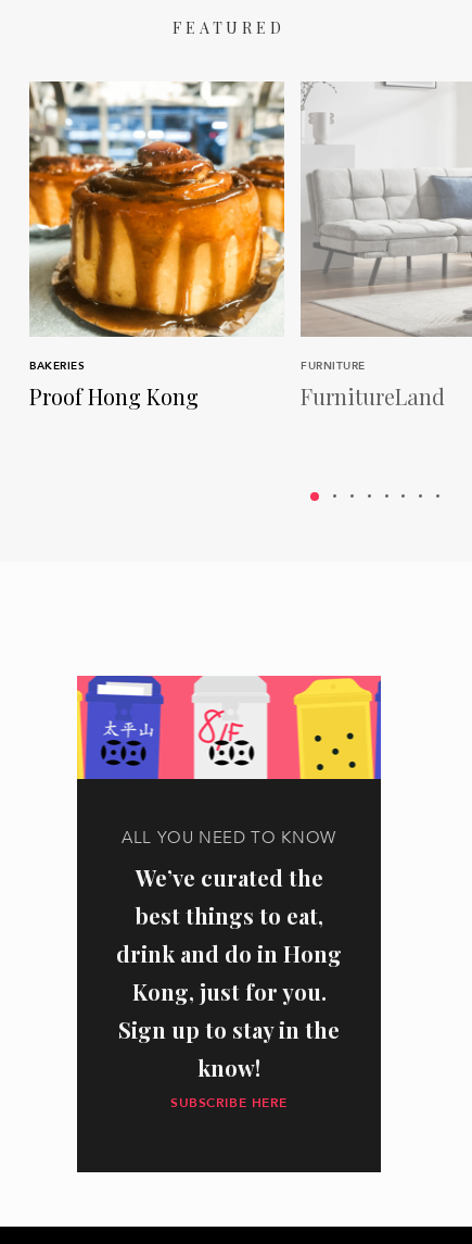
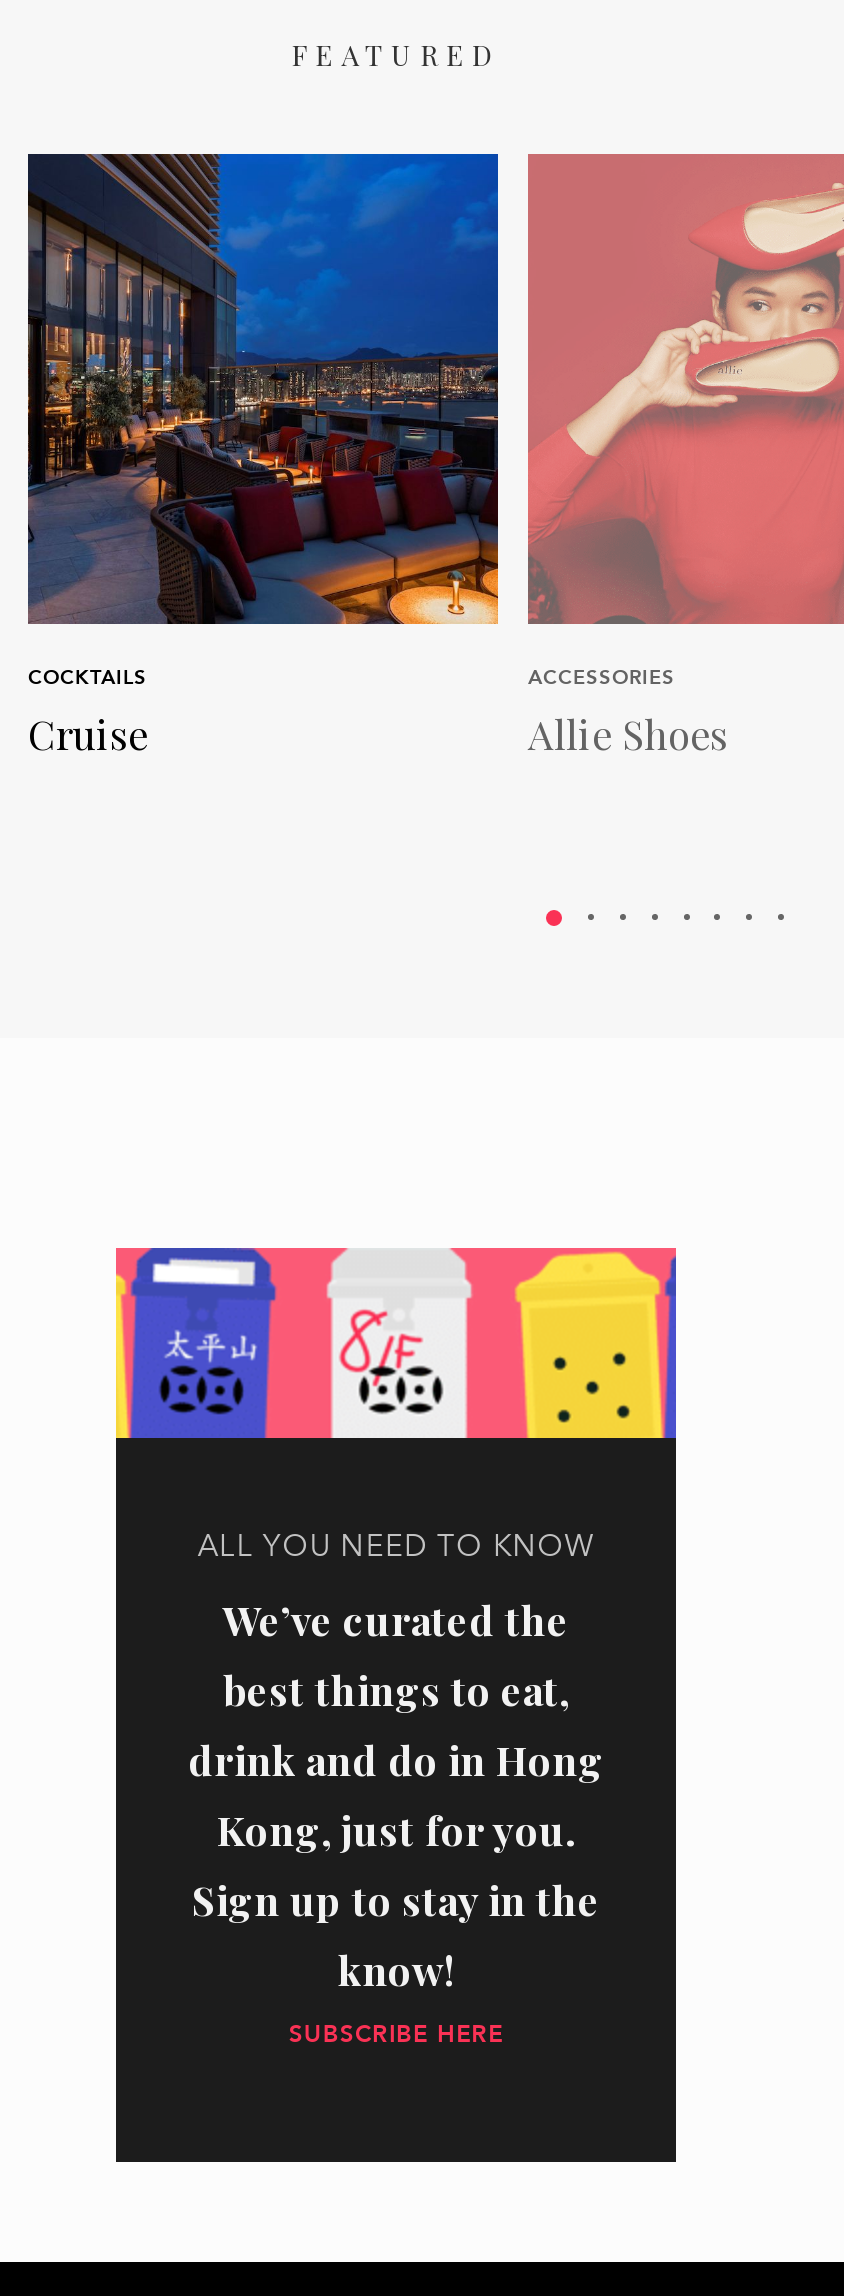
[28,80,285,411] [image] | BAKERIES | Proof Hong Kong -> [26,152,500,760] [image] | COCKTAILS | Cruise
[301,81,469,411] [image] | FURNITURE | FurnitureLand -> [528,152,838,760] [image] | ACCESSORIES | Allie Shoes

